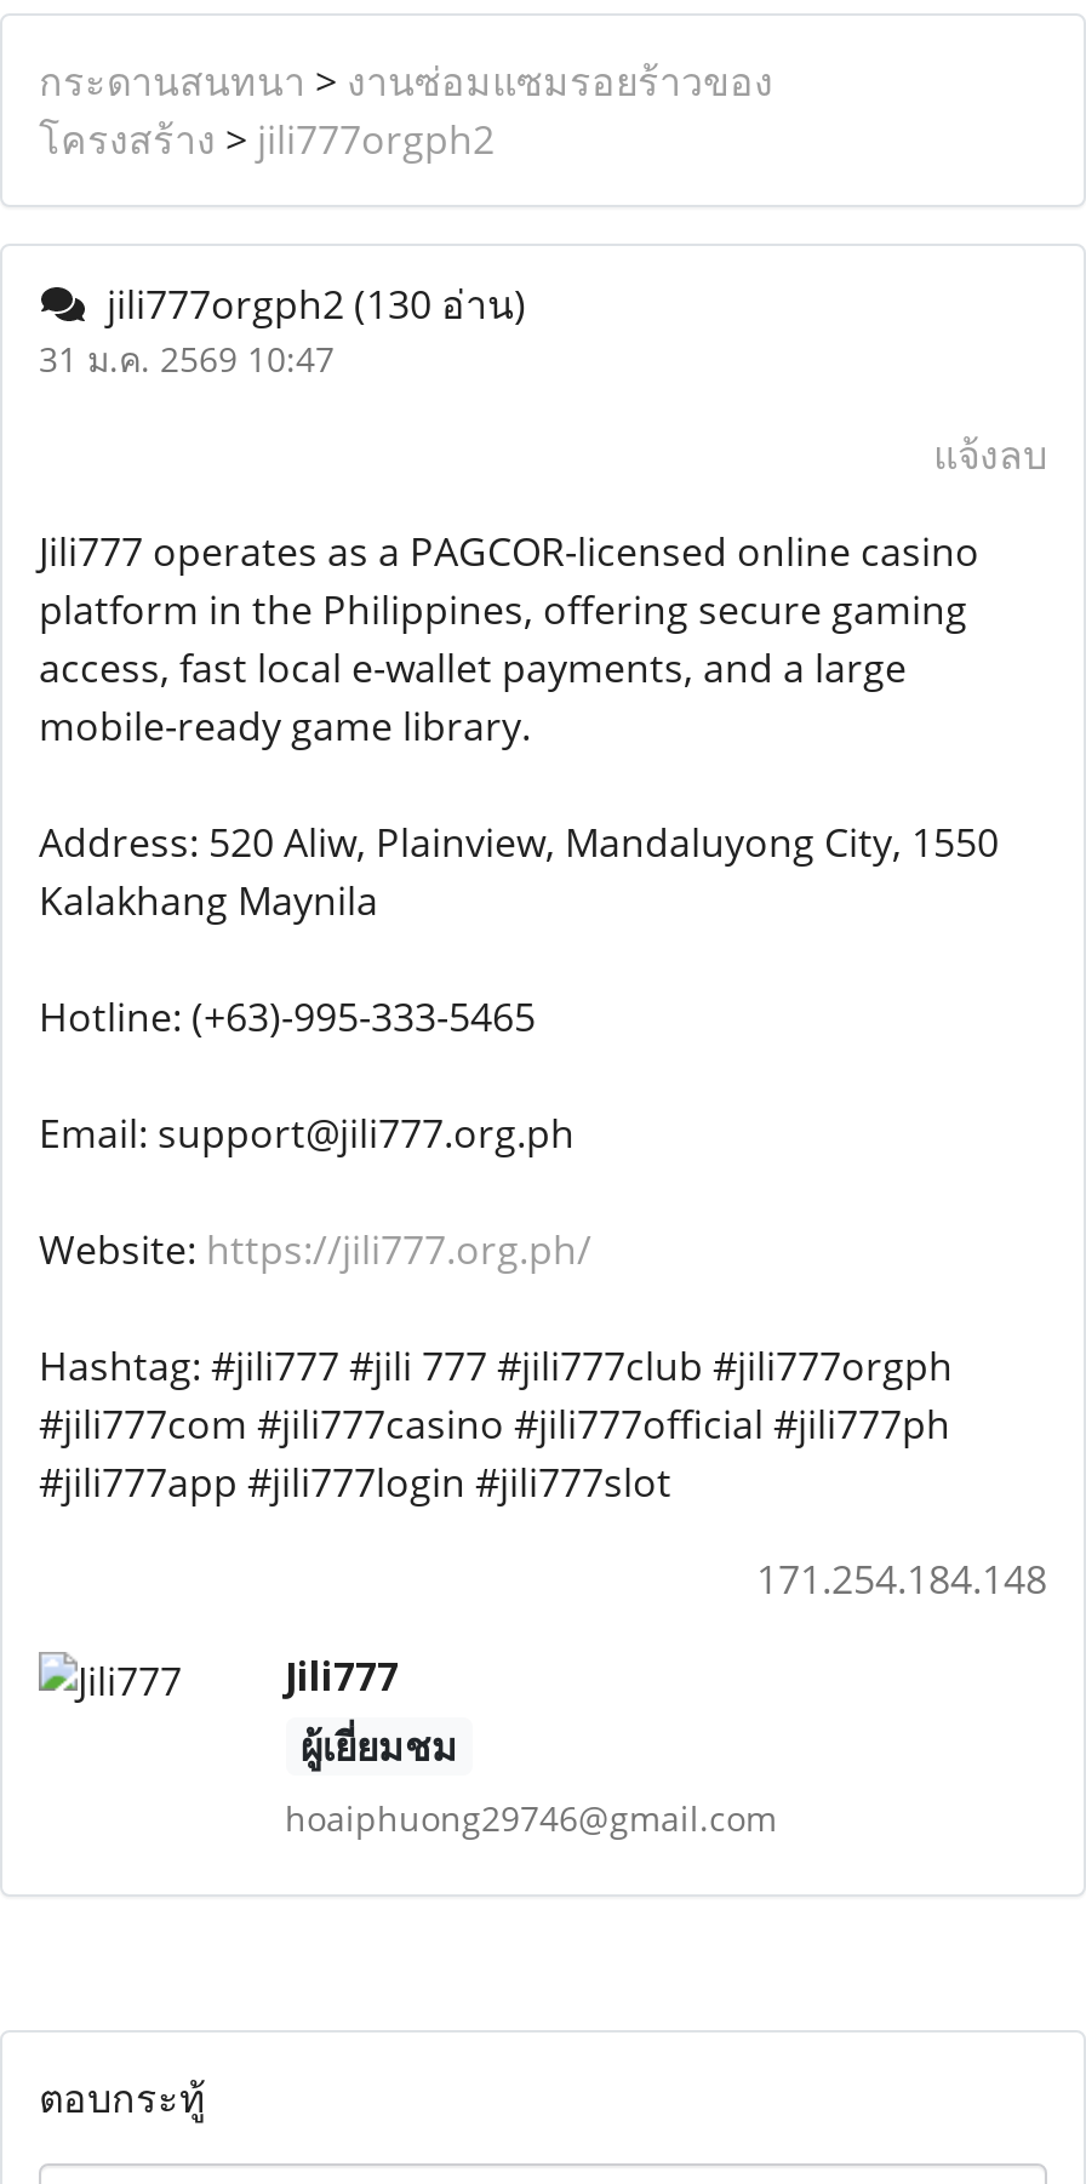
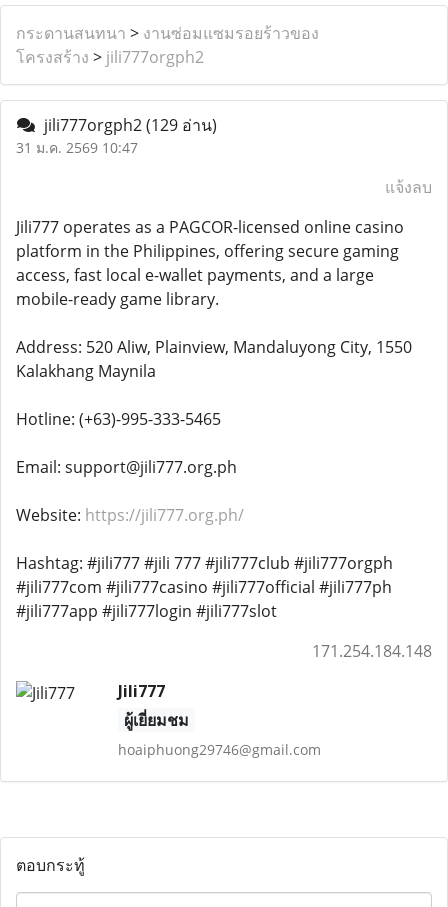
[87,278,526,331] jili777orgph2 (130 อ่าน) -> [36,114,217,136] jili777orgph2 (129 อ่าน)

